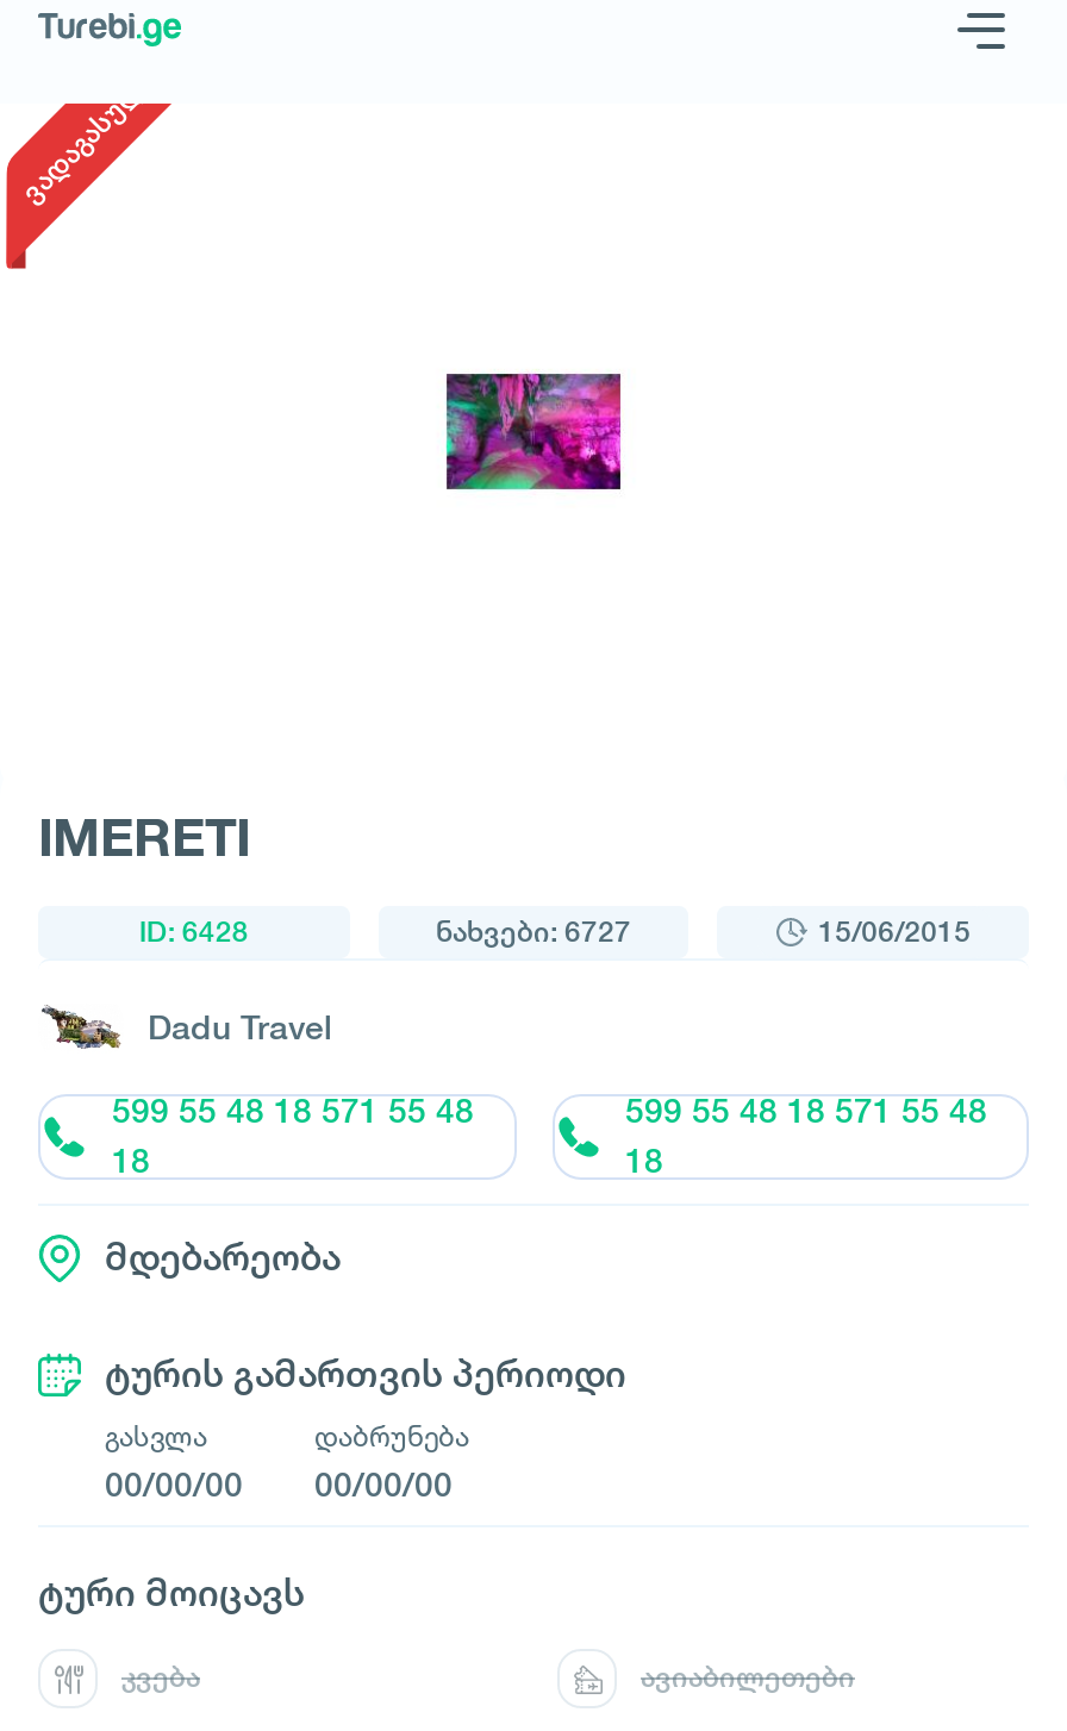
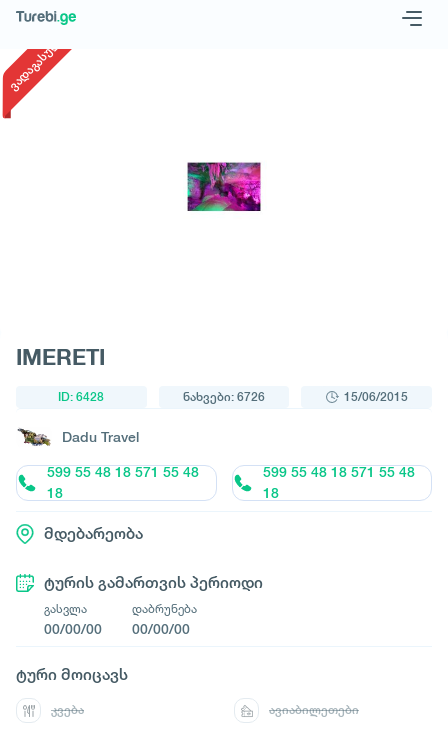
[436,916,631,949] ნახვები: 6727 -> [183,390,265,404] ნახვები: 6726

